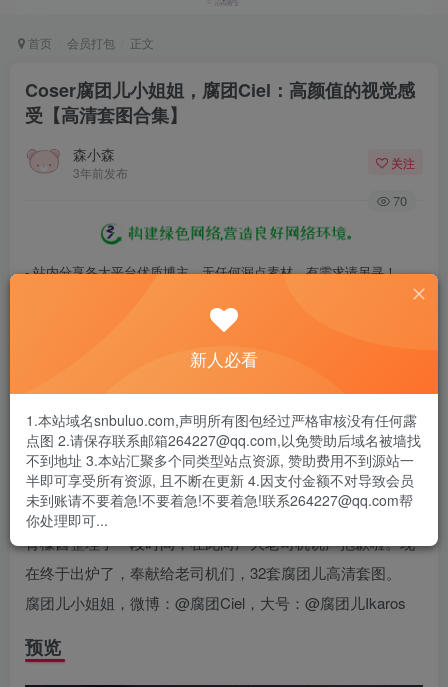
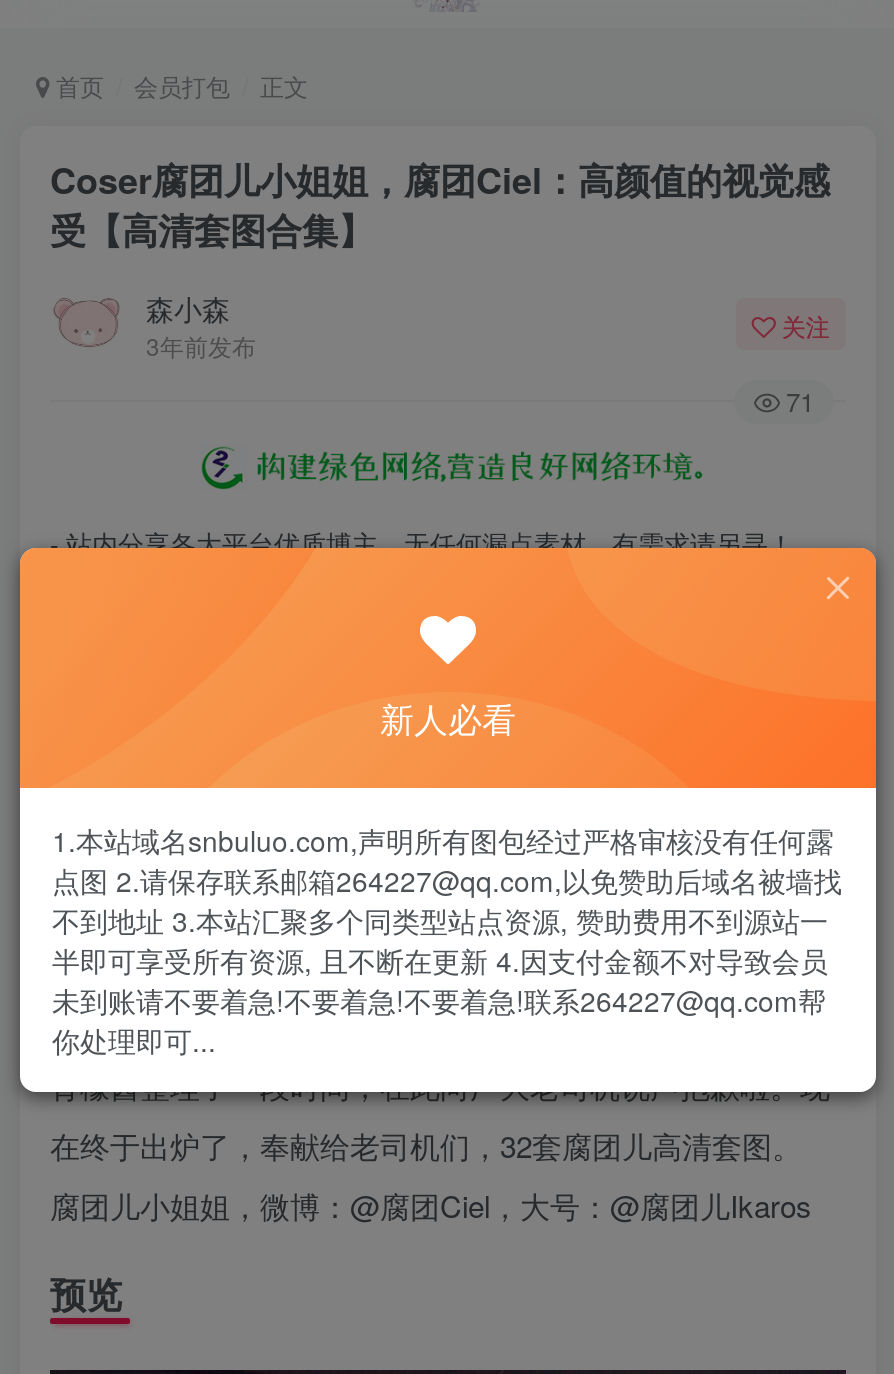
[393,191,407,210] 70 -> [786,382,814,420] 71

